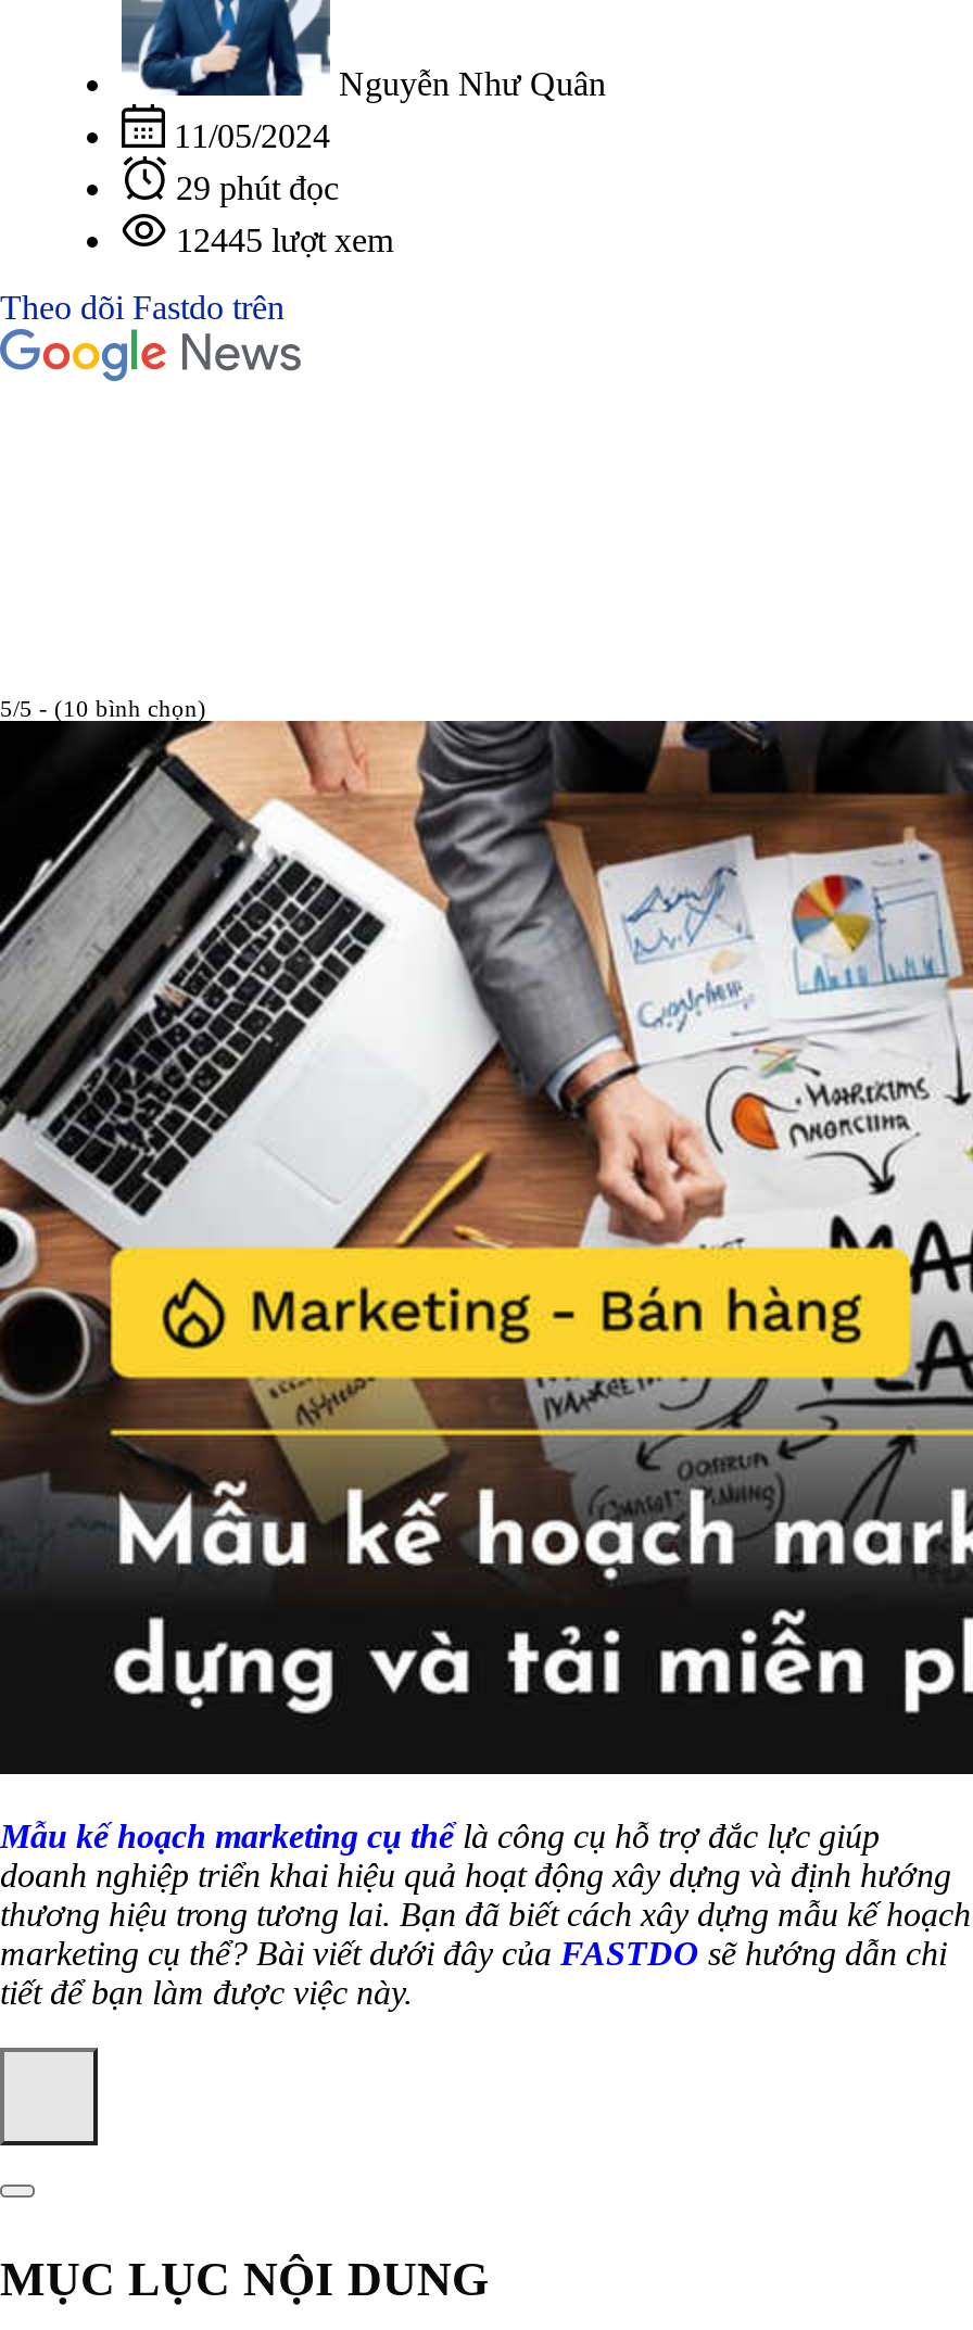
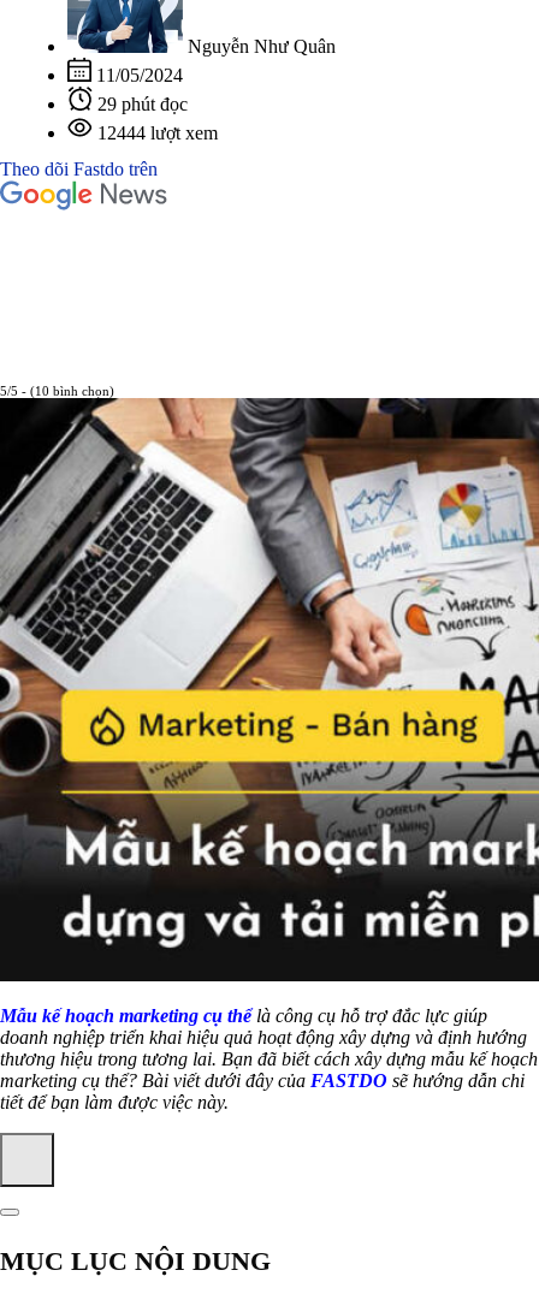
[176,221,393,258] 12445 lượt xem -> [97,122,218,143] 12444 lượt xem

